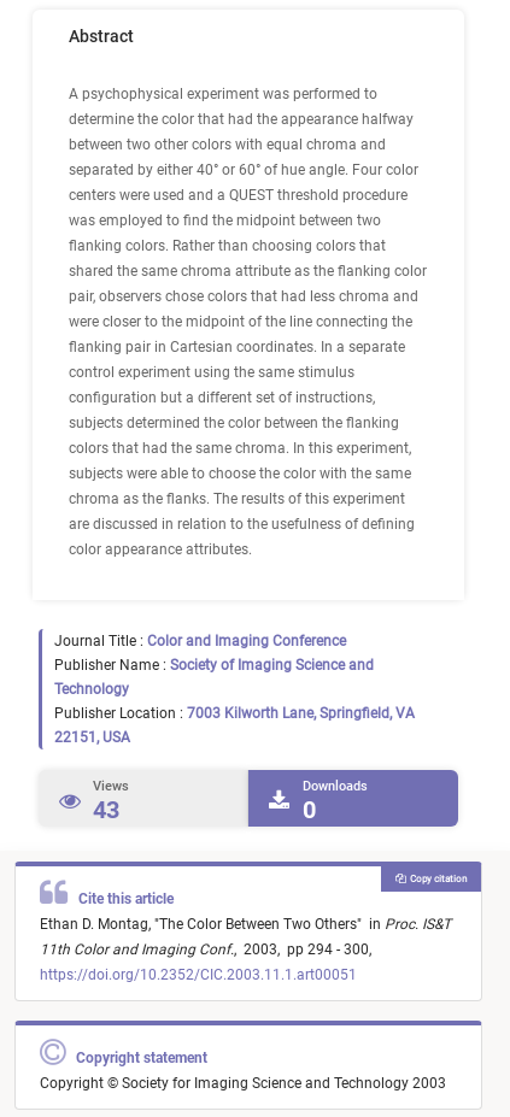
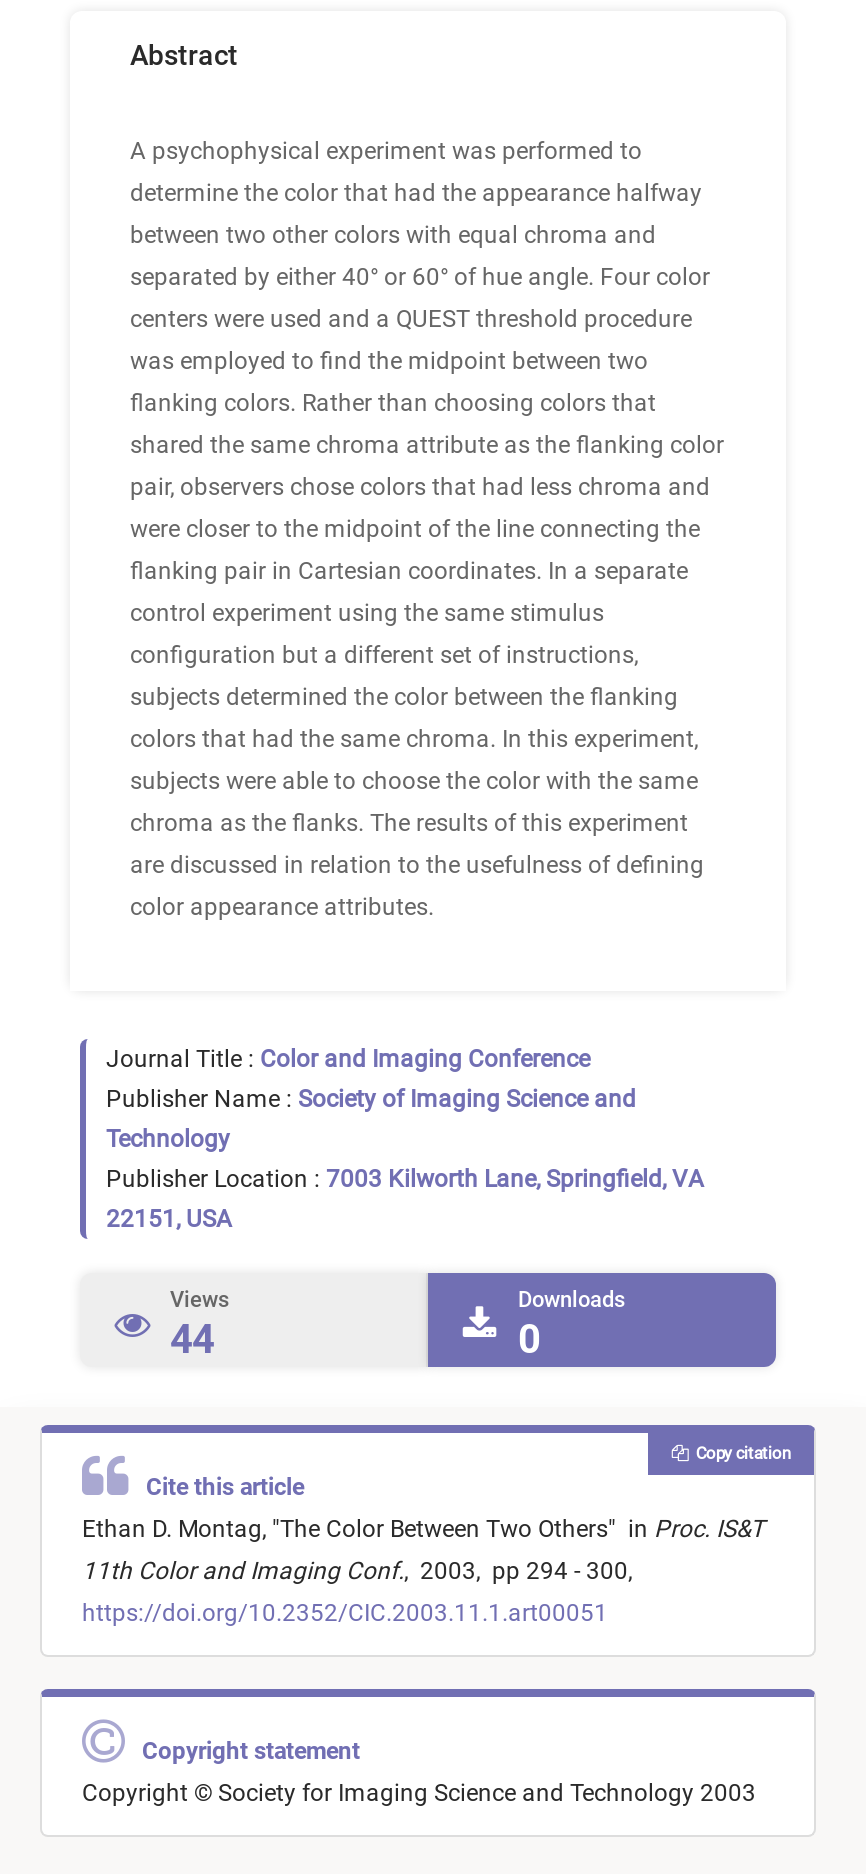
[93,795,119,824] 43 -> [170,1315,214,1363] 44

